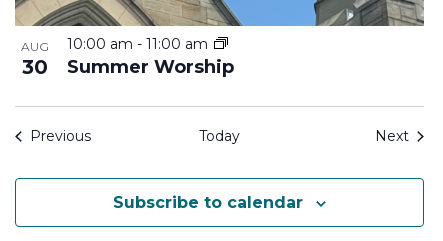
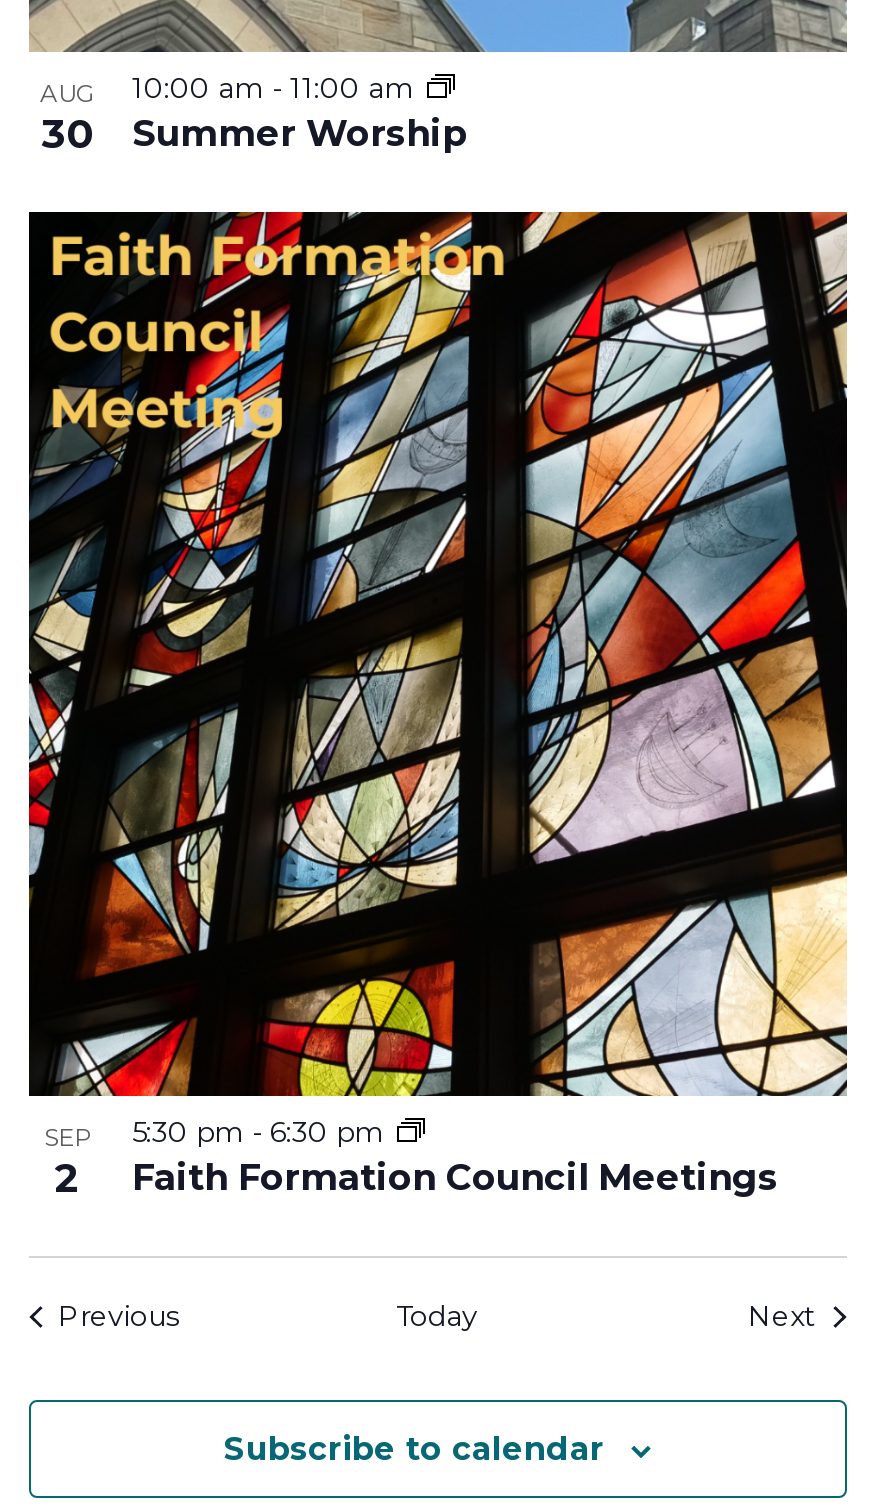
none -> [27,210,849,1150] [image] | 5:30 pm - 6:30 pm
none -> [44,1122,778,1202] SEP | 2 | Faith Formation Council Meetings

